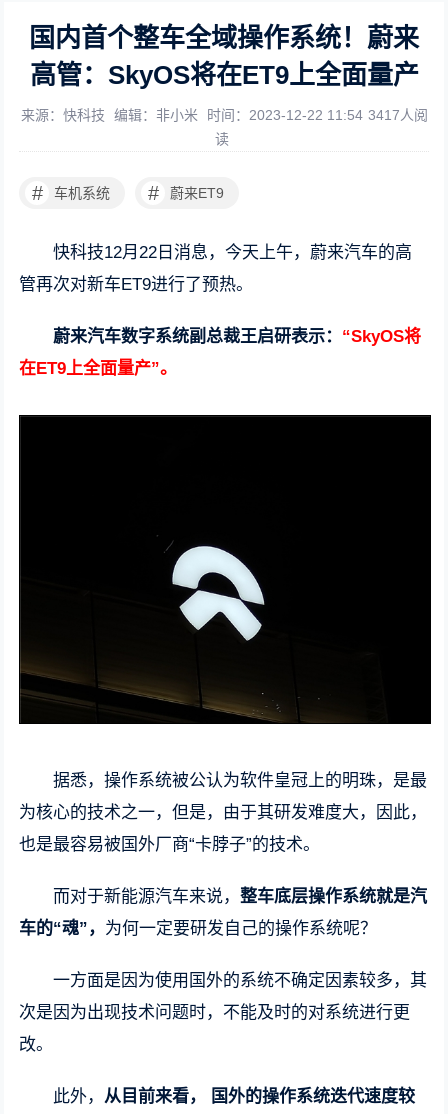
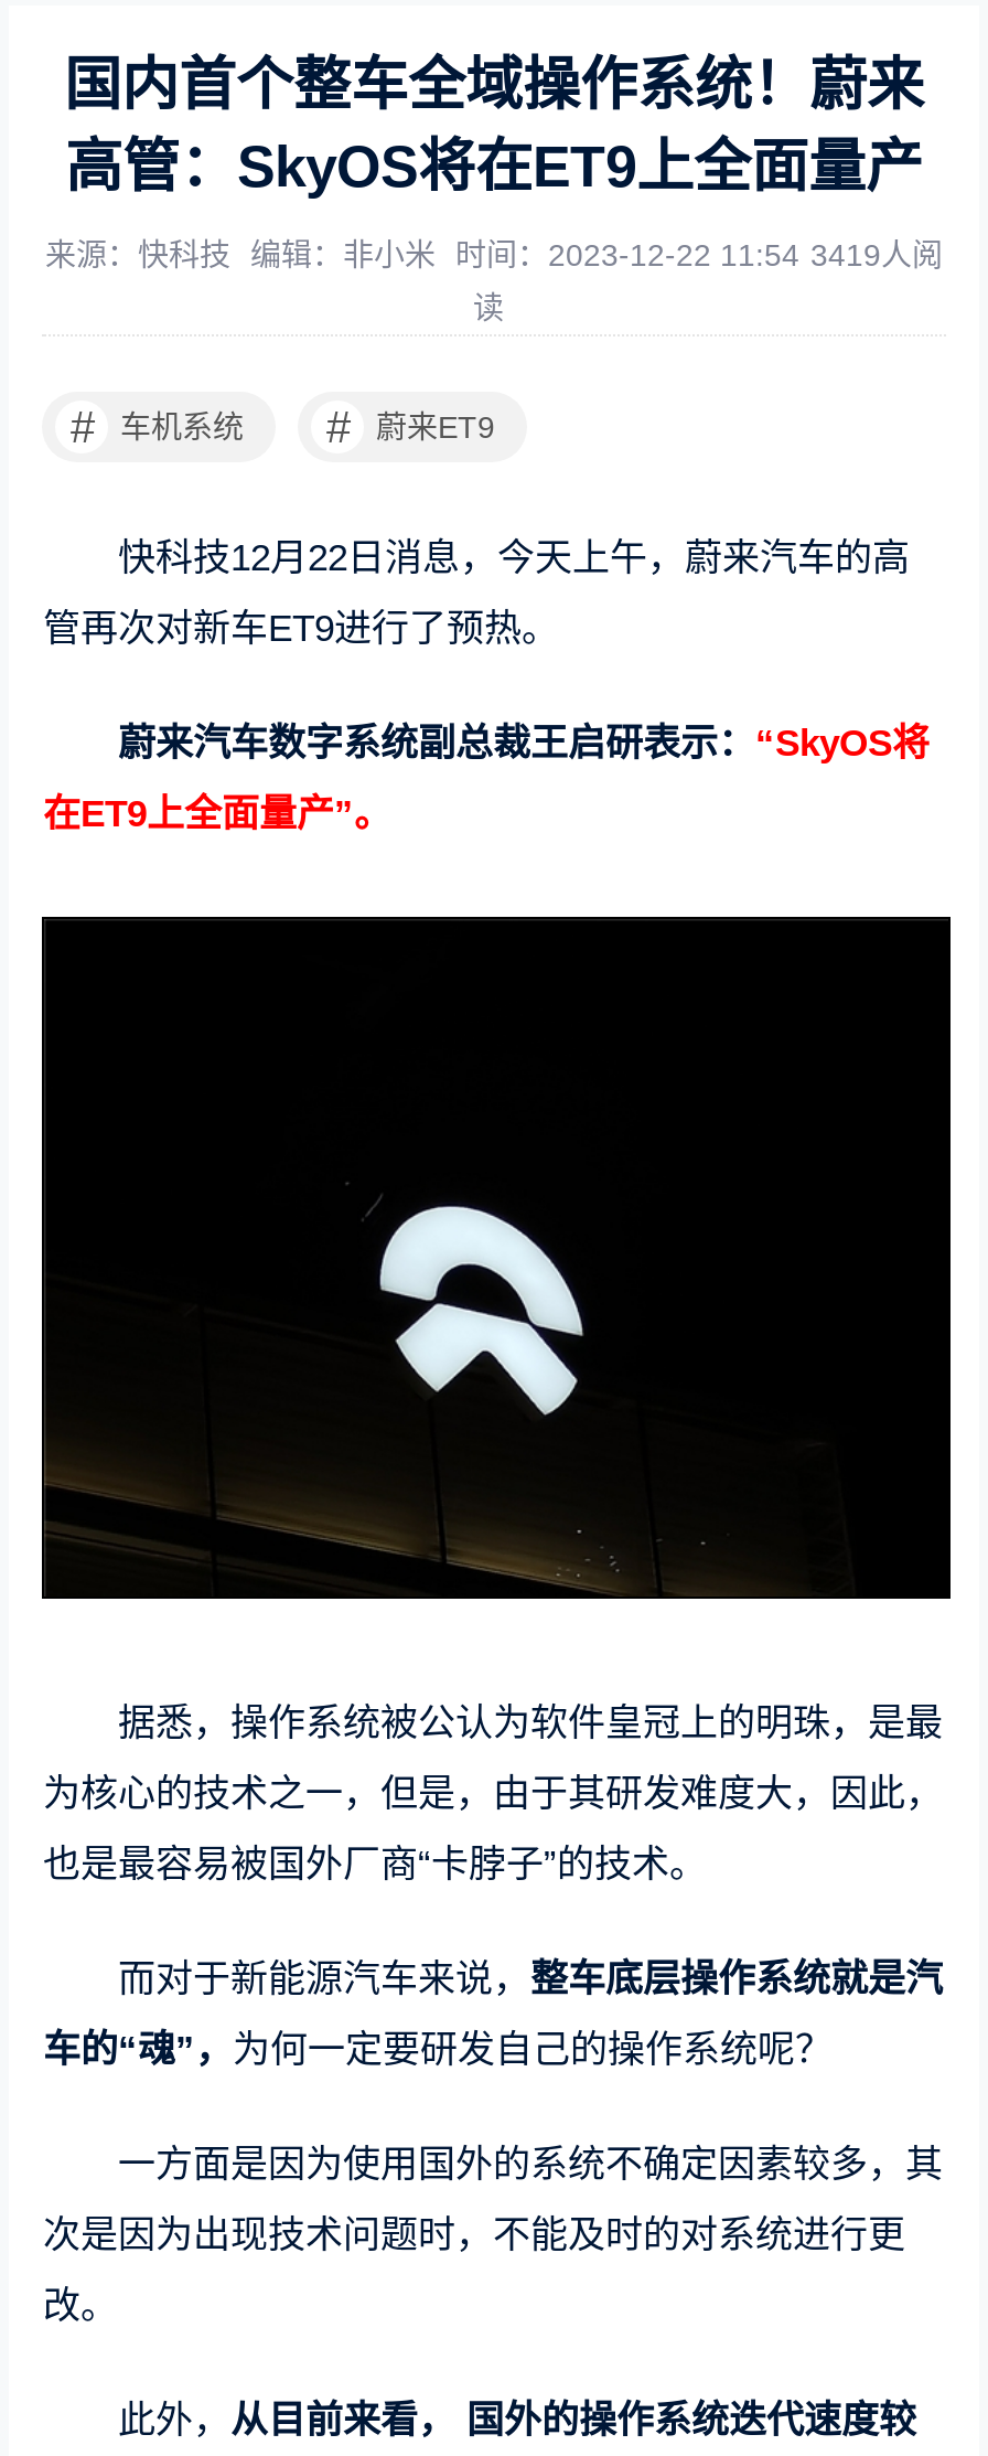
[20,107,427,123] 来源：快科技 编辑：非小米 时间：2023-12-22 11:54 3417人阅 -> [45,237,943,273] 来源：快科技 编辑：非小米 时间：2023-12-22 11:54 3419人阅

